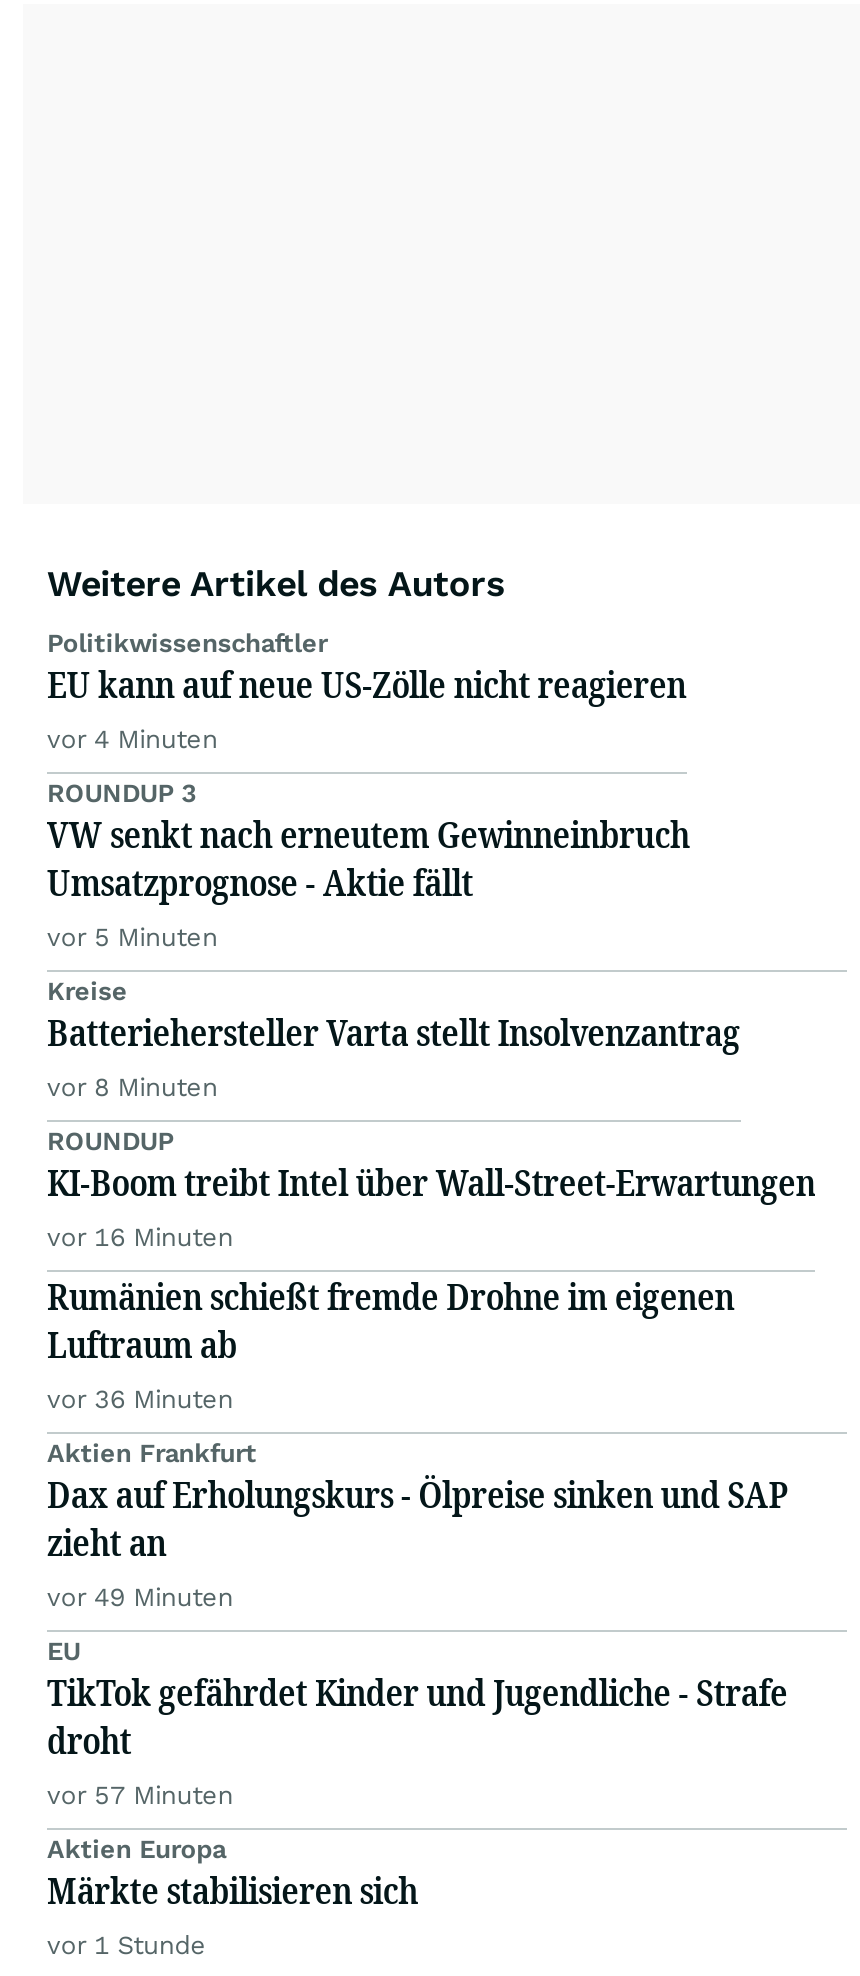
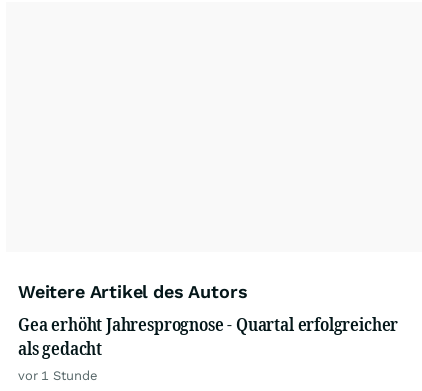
[47,629,815,1915] Politikwissenschaftler | EU kann auf neue US-Zölle nicht reagieren | vor 4 Minuten | ROUNDUP 3 | VW senkt nach erneutem Gewinneinbruch | Umsatzprognose - Aktie fällt | vor 5 Minuten | Kreise | Batteriehersteller Varta stellt Insolvenzantrag | vor 8 Minuten | ROUNDUP | KI-Boom treibt Intel über Wall-Street-Erwartungen | vor 16 Minuten | Rumänien schießt fremde Drohne im eigenen | Luftraum ab | vor 36 Minuten | Aktien Frankfurt | Dax auf Erholungskurs - Ölpreise sinken und SAP | zieht an | vor 49 Minuten | EU | TikTok gefährdet Kinder und Jugendliche - Strafe | droht | vor 57 Minuten | Aktien Europa | Märkte stabilisieren sich -> [18,312,398,360] Gea erhöht Jahresprognose - Quartal erfolgreicher | als gedacht

